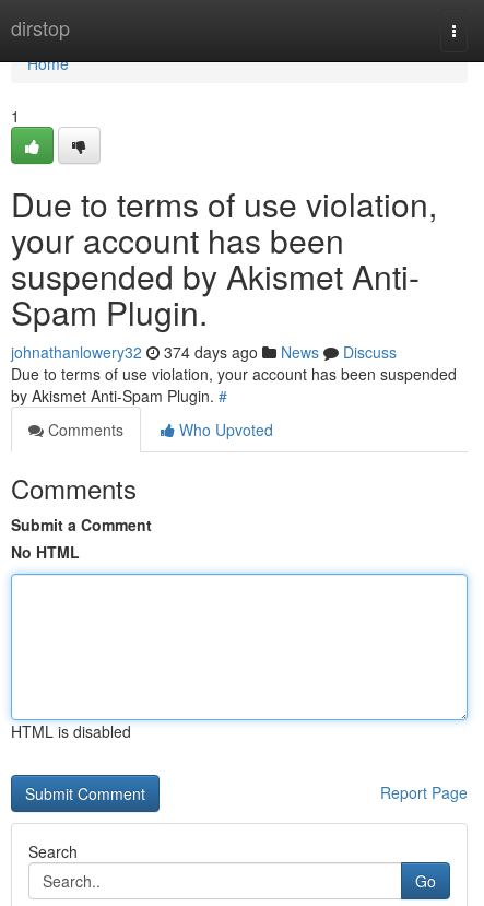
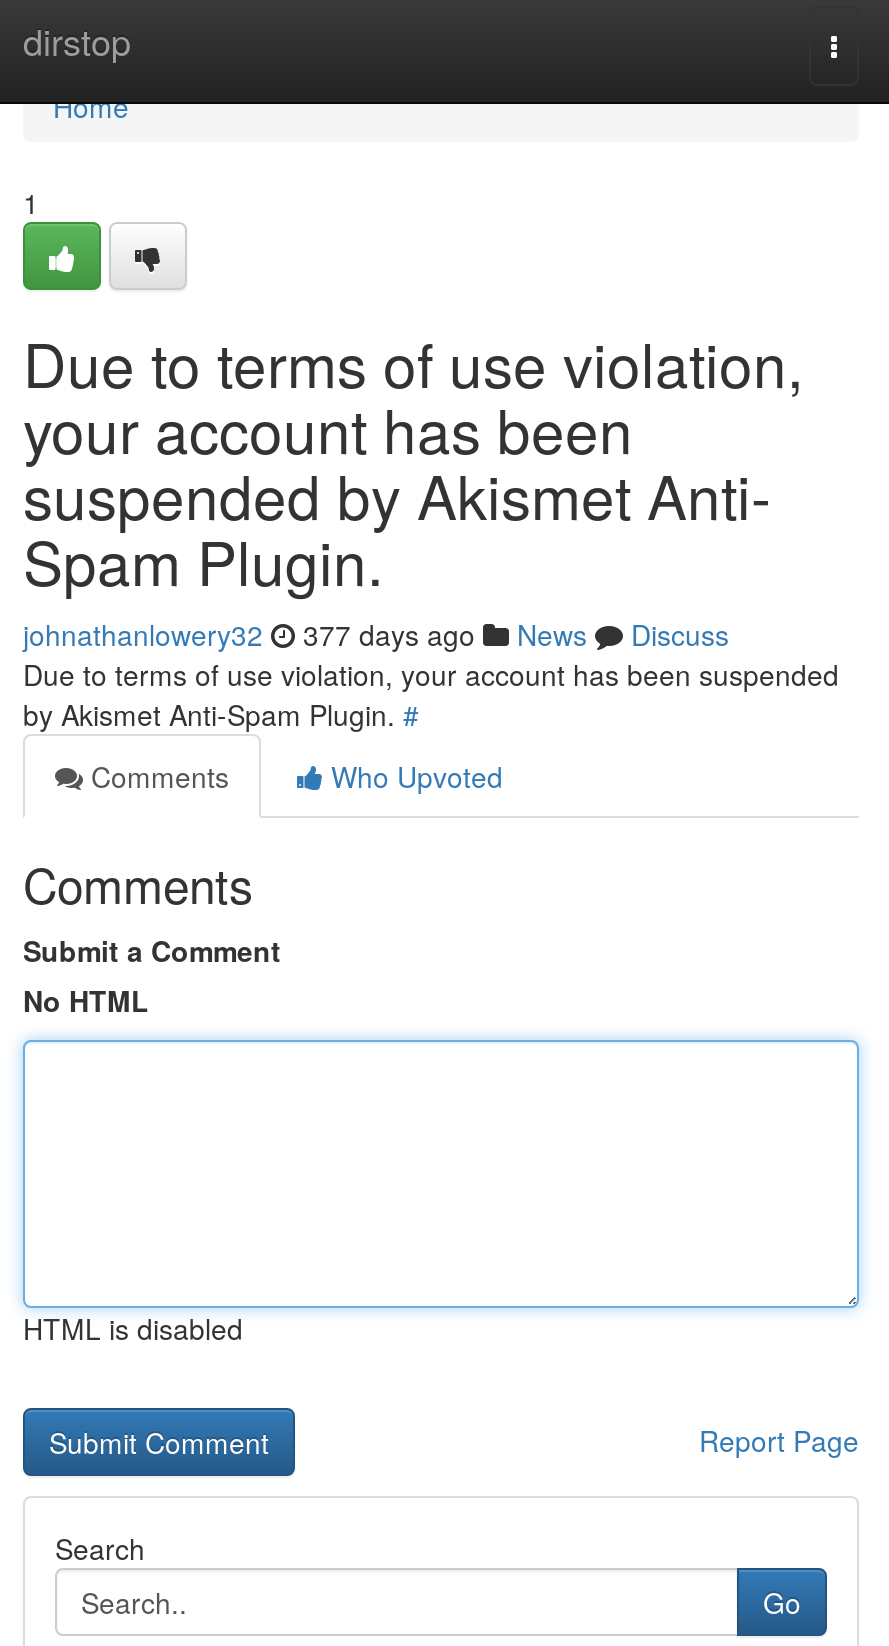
[11,341,397,363] johnathanlowery32 374 days ago News Discuss -> [23,614,729,654] johnathanlowery32 377 days ago News Discuss

